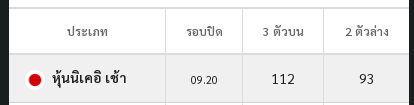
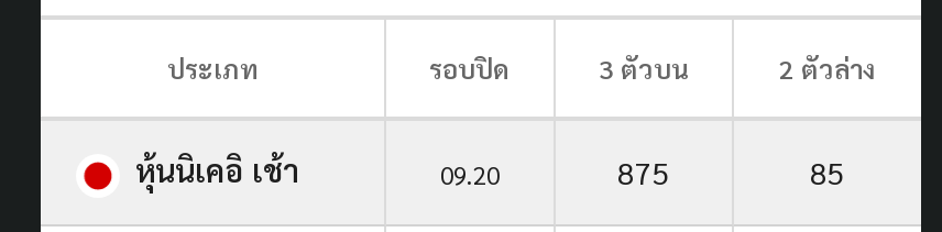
[271,69,295,87] 112 -> [617,151,670,191] 875
[358,69,374,87] 93 -> [810,151,845,191] 85

